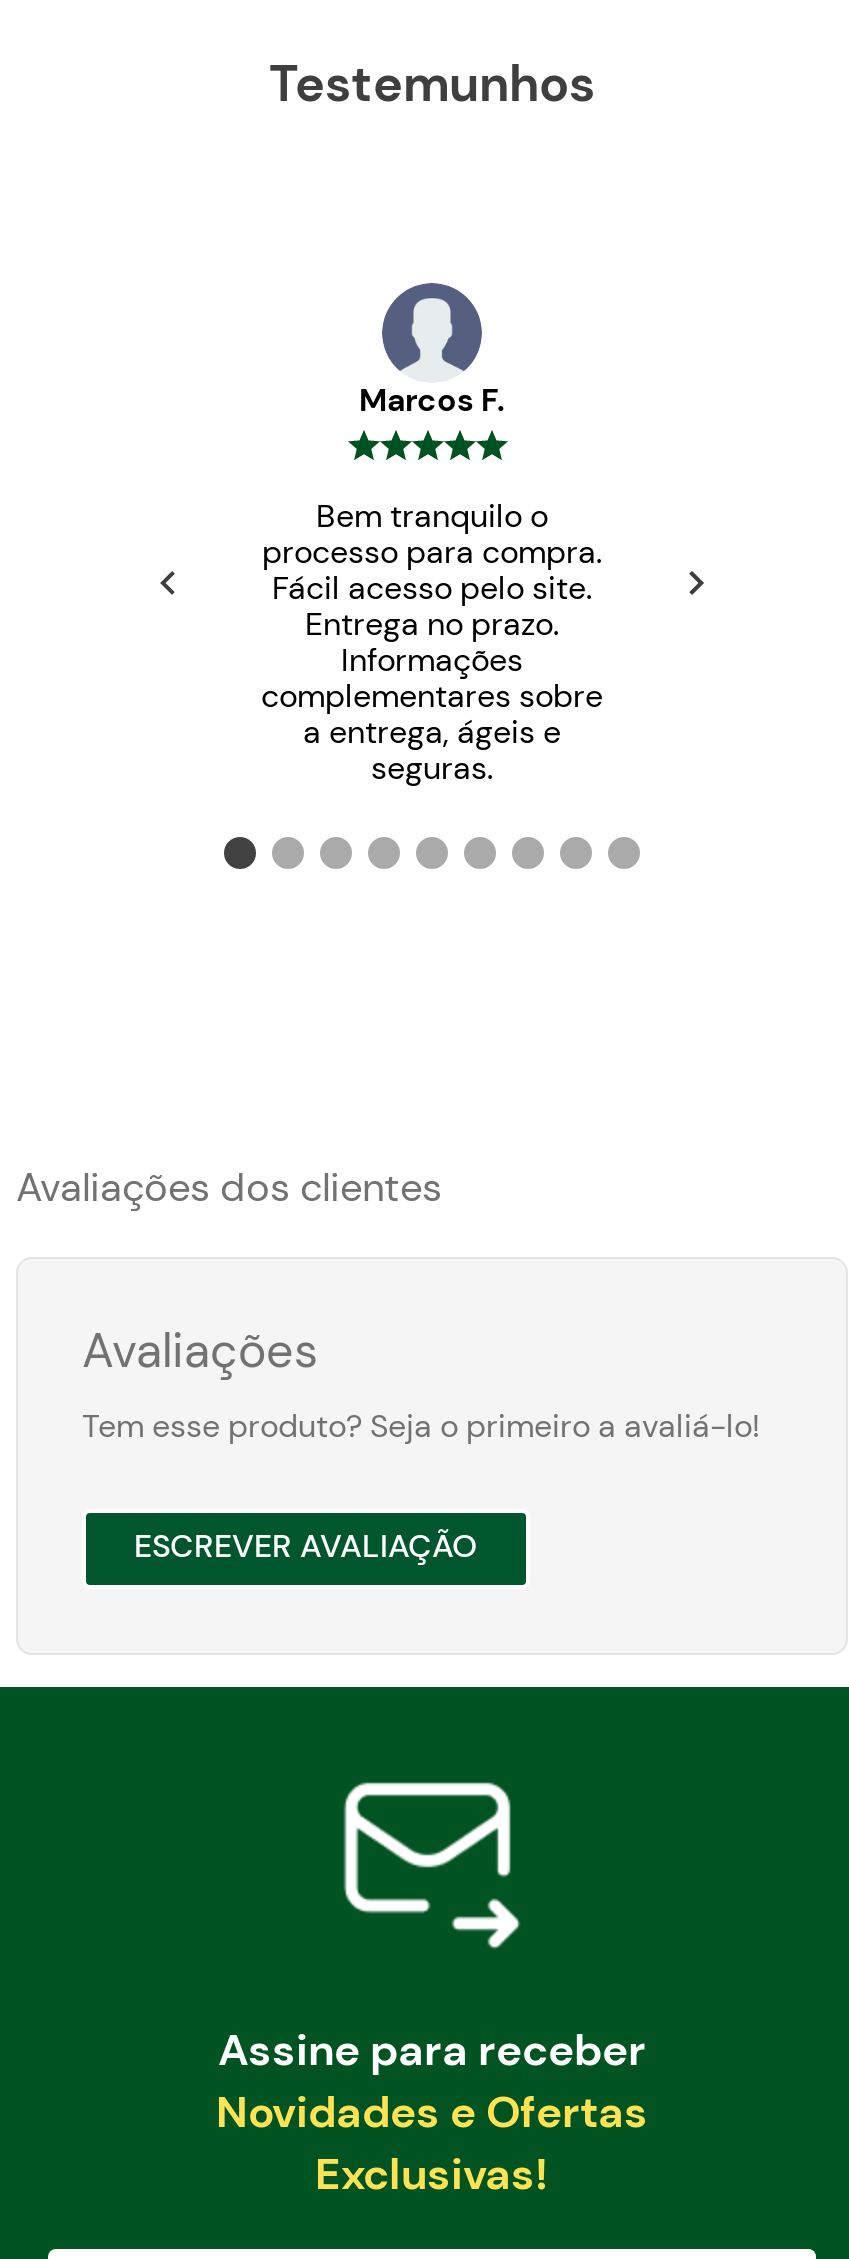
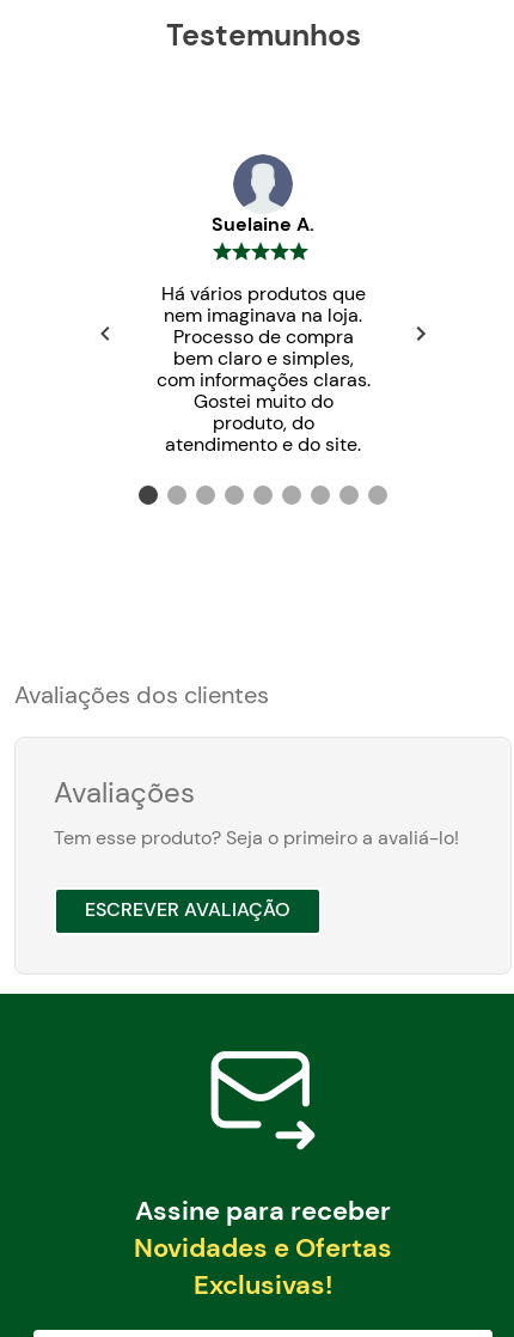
[359,379,505,421] Marcos F. -> [212,212,314,237] Suelaine A.
[261,495,603,789] Bem tranquilo o | processo para compra. | Fácil acesso pelo site. | Entrega no prazo. | Informações | complementares sobre | a entrega, ágeis e | seguras. -> [156,281,370,457] Há vários produtos que | nem imaginava na loja. | Processo de compra | bem claro e simples, | com informações claras. | Gostei muito do | produto, do | atendimento e do site.

